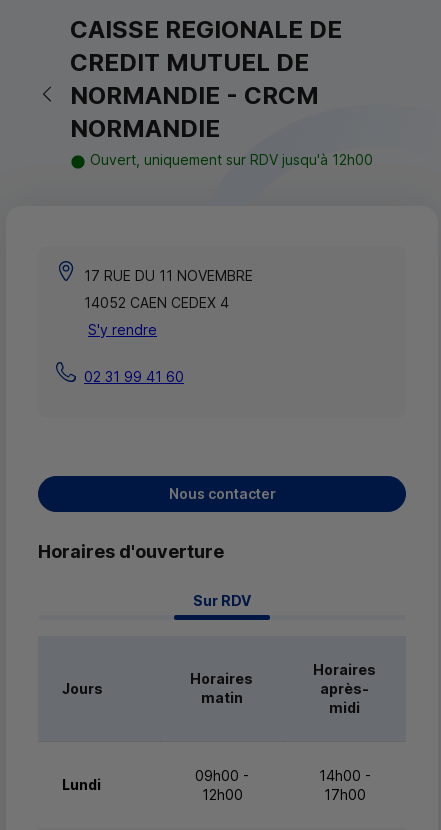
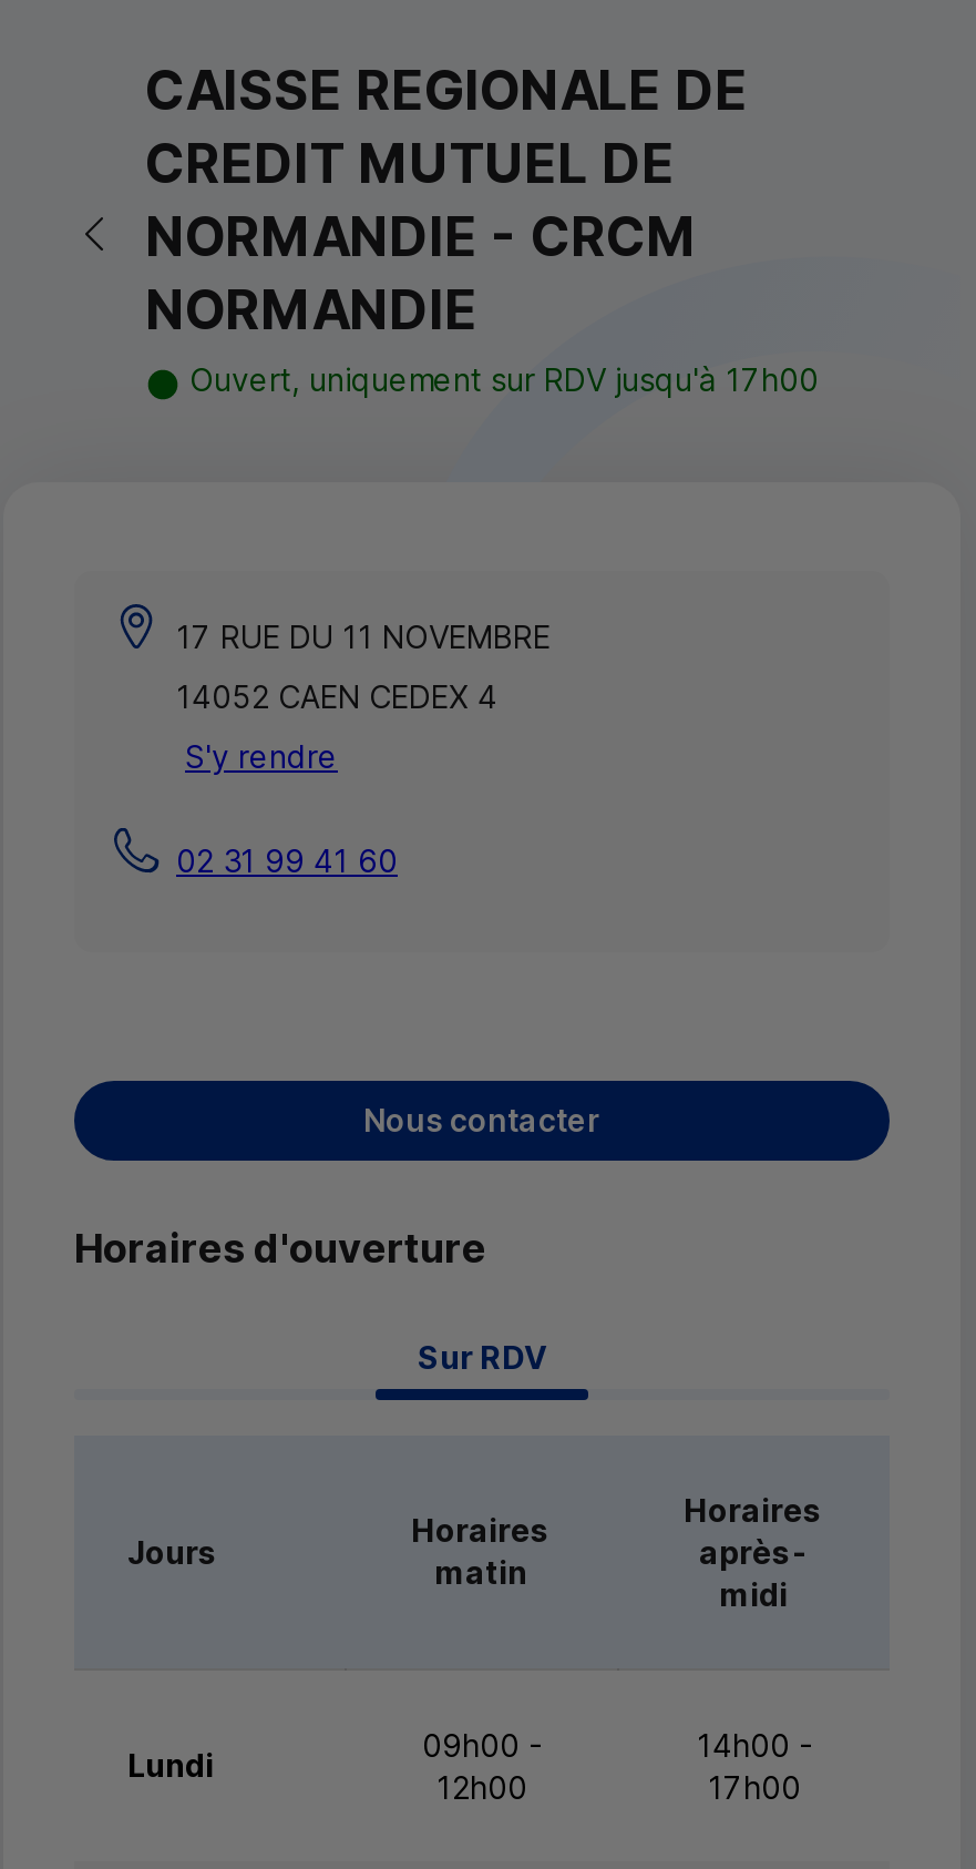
[90,151,373,168] Ouvert, uniquement sur RDV jusqu'à 12h00 -> [189,360,819,398] Ouvert, uniquement sur RDV jusqu'à 17h00

